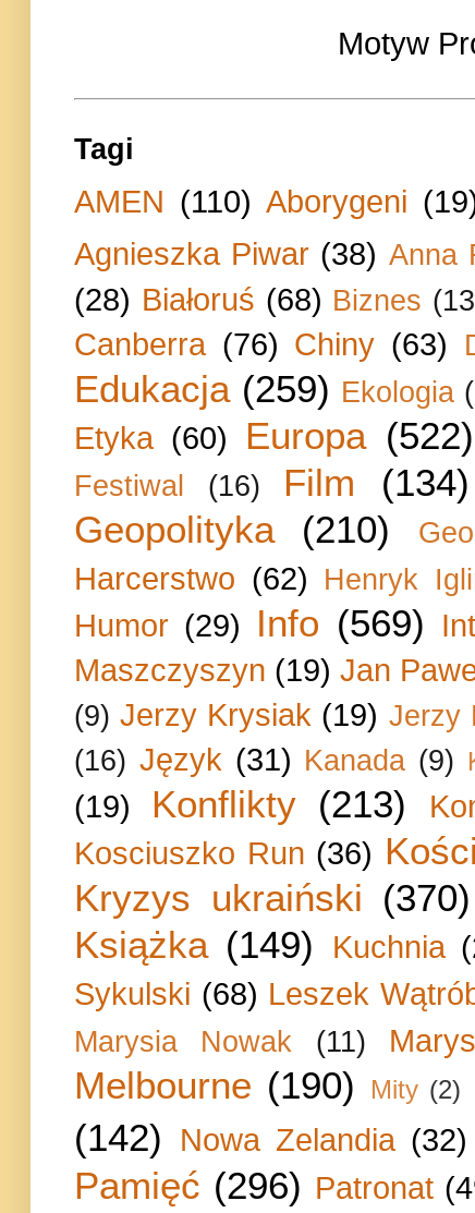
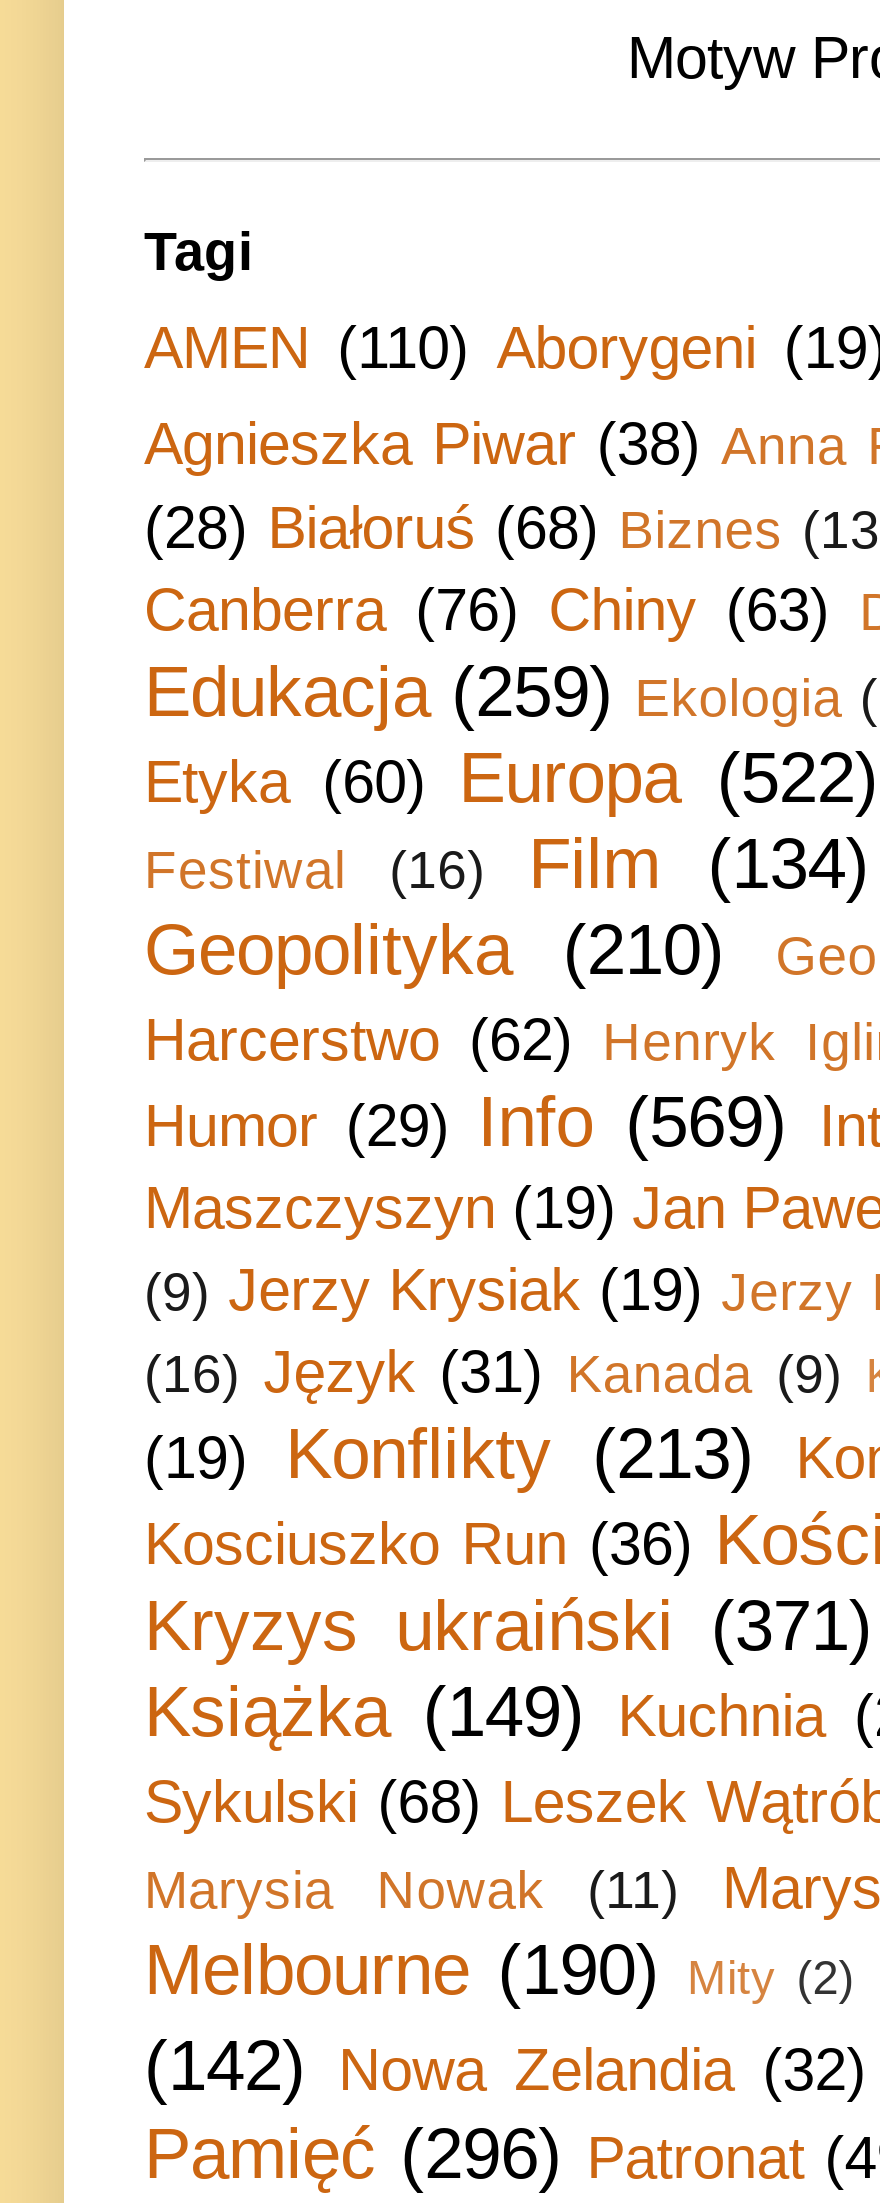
[74,877,471,919] Kryzys ukraiński (370) -> [144,1587,873,1665] Kryzys ukraiński (371)

